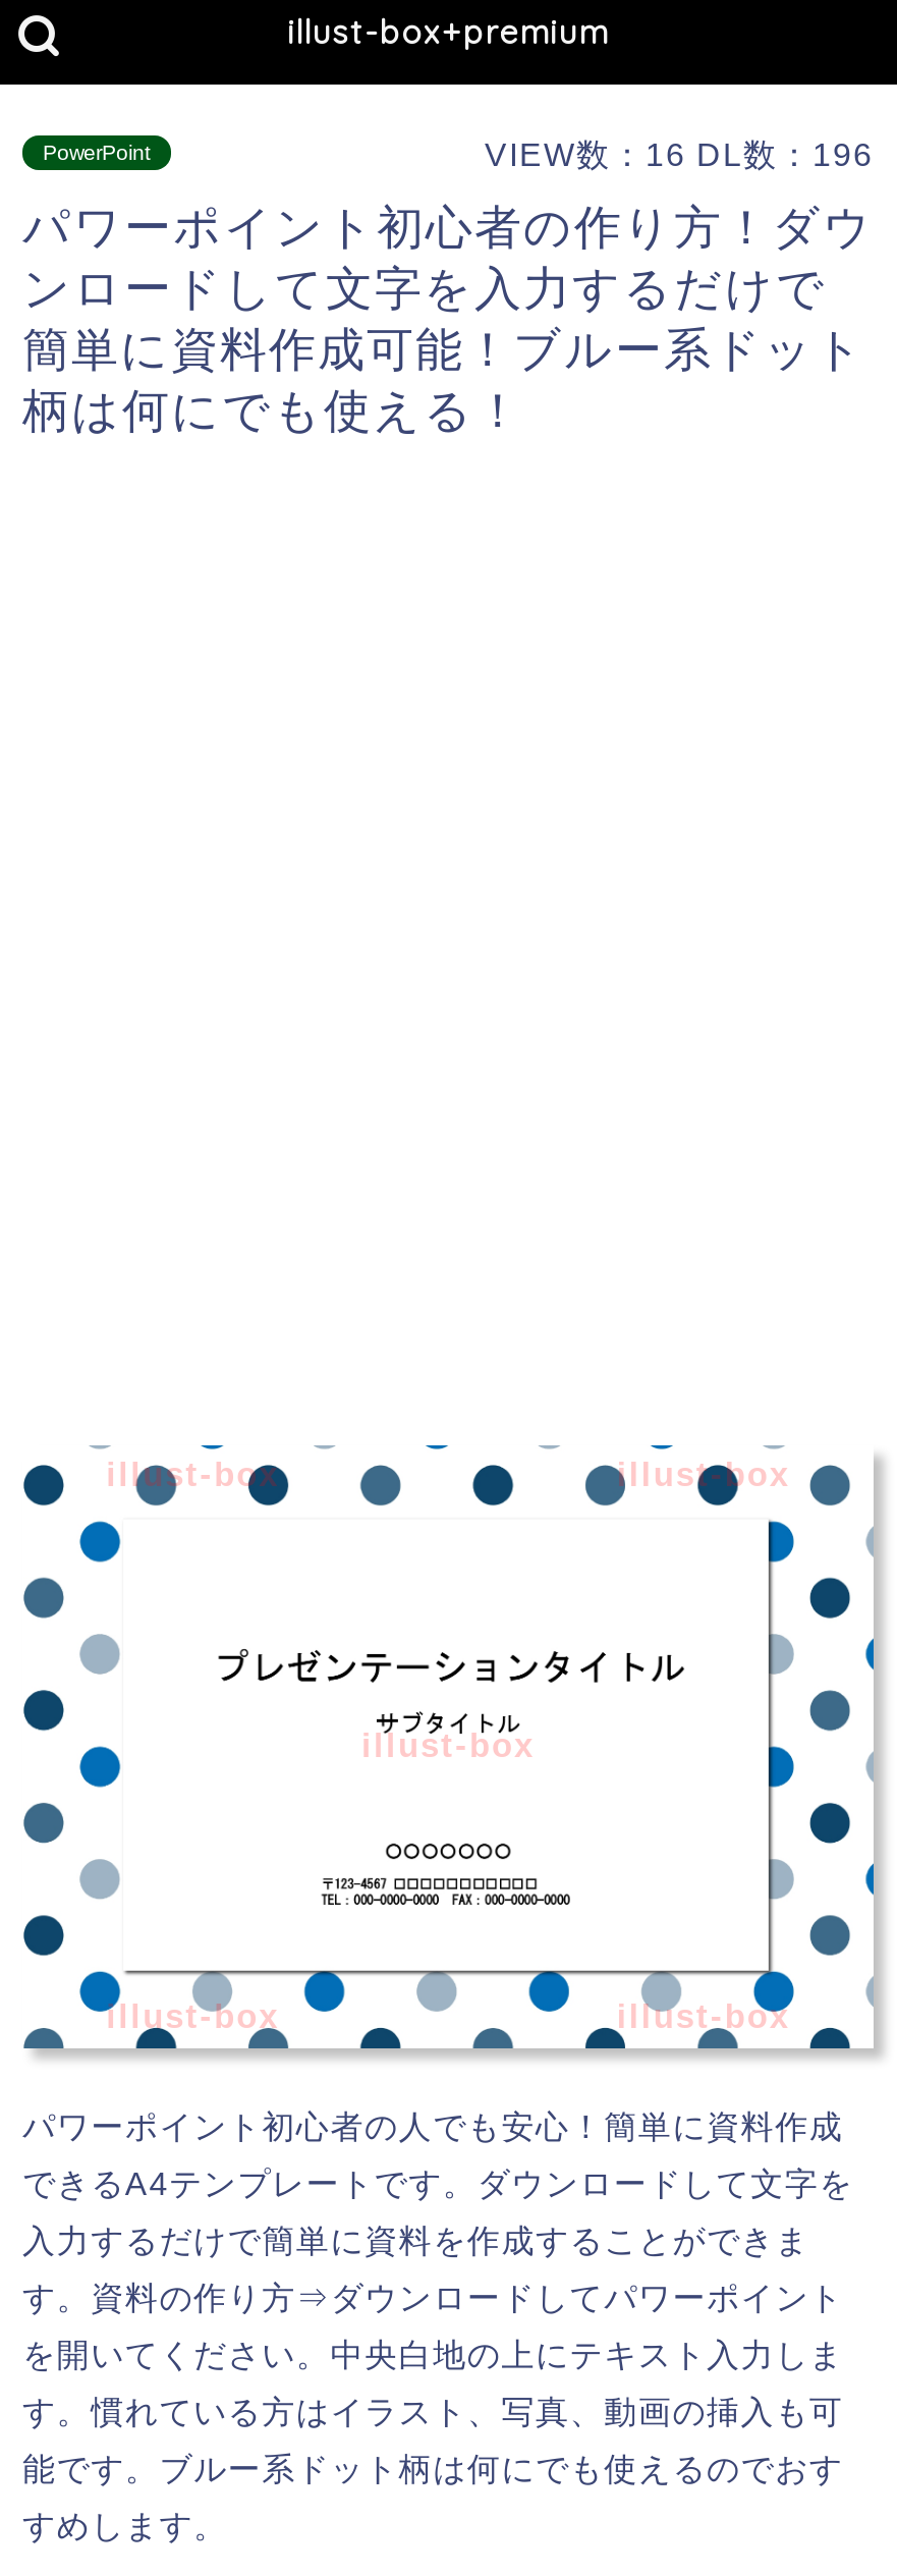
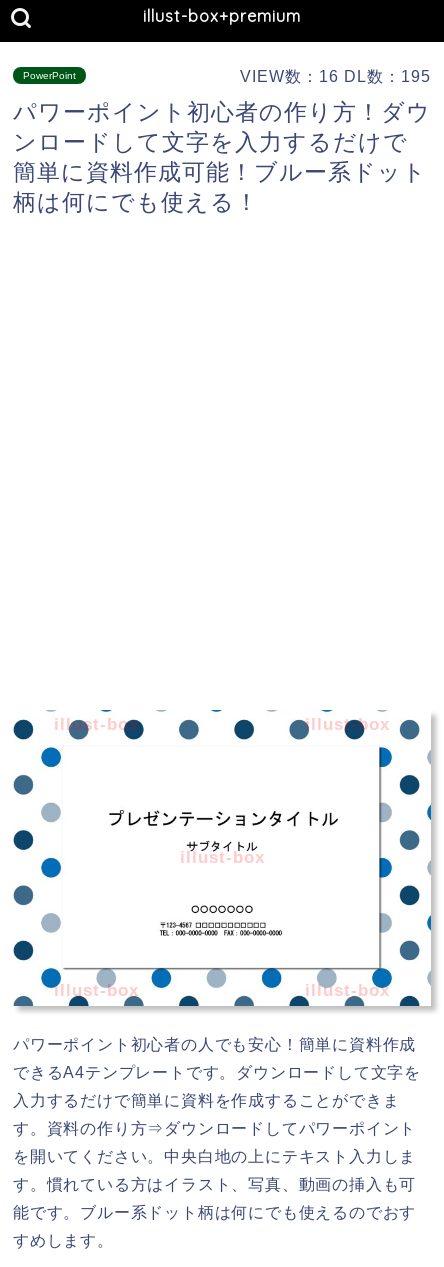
[485,138,874,172] VIEW数：16 DL数：196 -> [240,68,431,85] VIEW数：16 DL数：195

